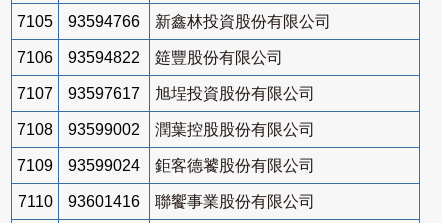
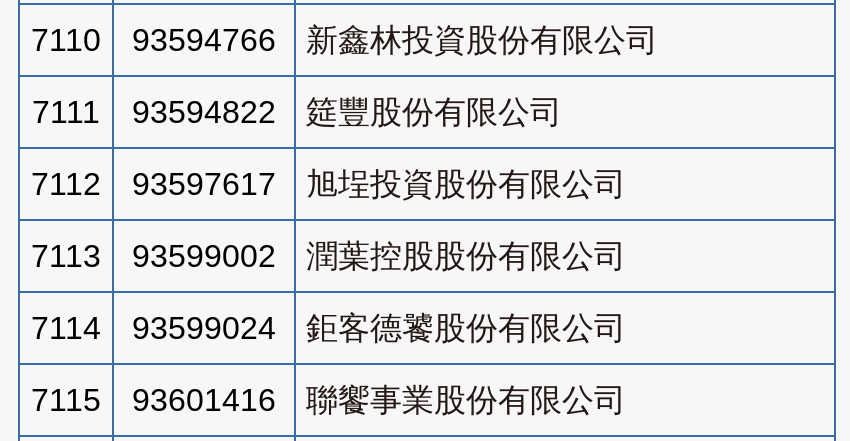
[17,13,331,30] 7105 93594766 新鑫林投資股份有限公司 -> [31,23,658,57] 7110 93594766 新鑫林投資股份有限公司
[17,49,283,66] 7106 93594822 筵豐股份有限公司 -> [32,95,562,129] 7111 93594822 筵豐股份有限公司
[17,85,315,102] 7107 93597617 旭埕投資股份有限公司 -> [31,167,626,201] 7112 93597617 旭埕投資股份有限公司
[17,121,315,138] 7108 93599002 潤葉控股股份有限公司 -> [31,239,626,273] 7113 93599002 潤葉控股股份有限公司
[17,157,315,174] 7109 93599024 鉅客德饕股份有限公司 -> [31,311,626,345] 7114 93599024 鉅客德饕股份有限公司
[17,193,315,210] 7110 93601416 聯饗事業股份有限公司 -> [31,383,626,417] 7115 93601416 聯饗事業股份有限公司

